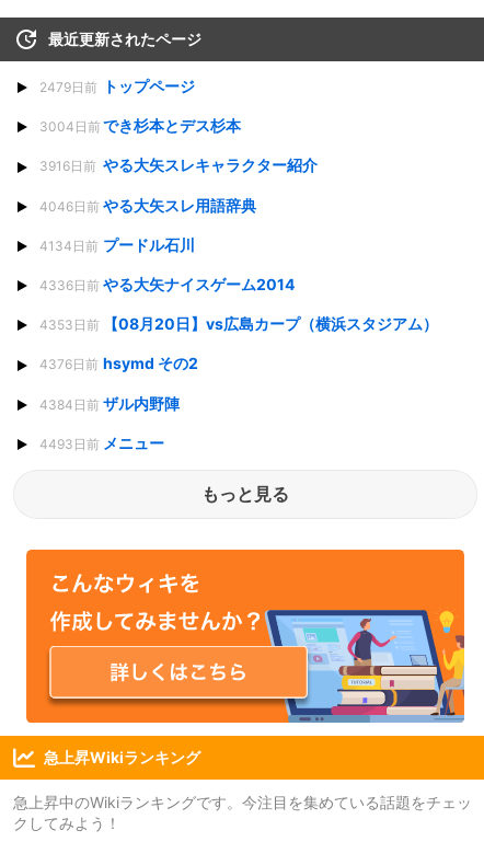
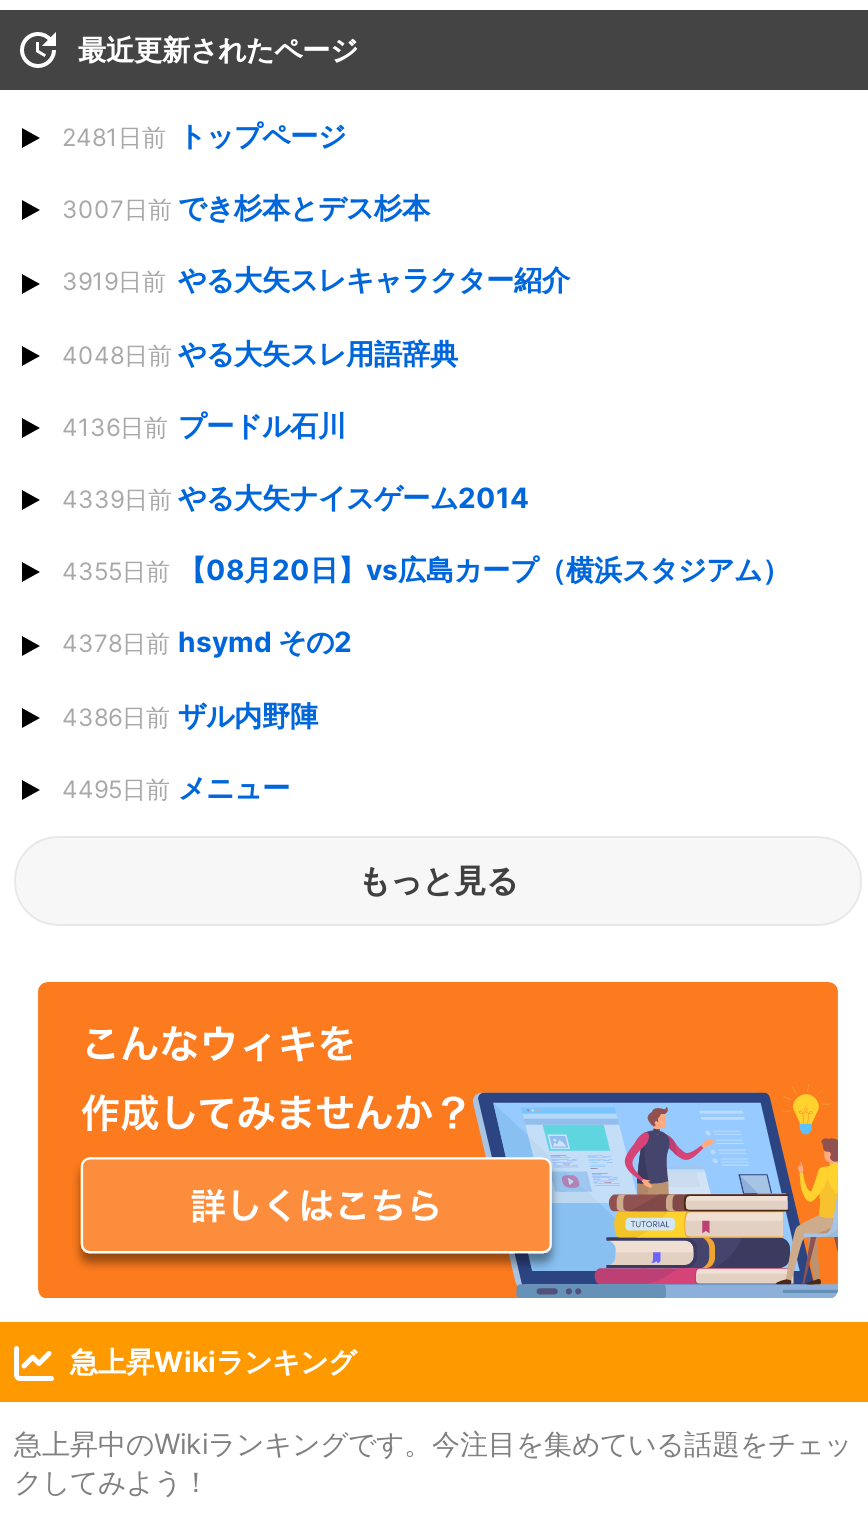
[39,77,195,95] 2479日前 トップページ -> [62,118,346,152] 2481日前 トップページ
[39,116,241,135] 3004日前 でき杉本とデス杉本 -> [62,190,430,224] 3007日前 でき杉本とデス杉本
[39,156,318,175] 3916日前 やる大矢スレキャラクター紹介 -> [62,263,570,297] 3919日前 やる大矢スレキャラクター紹介
[39,196,256,214] 4046日前 やる大矢スレ用語辞典 -> [62,335,458,369] 4048日前 やる大矢スレ用語辞典
[39,235,195,254] 4134日前 プードル石川 -> [62,408,346,442] 4136日前 プードル石川
[39,275,295,293] 4336日前 やる大矢ナイスゲーム2014 -> [62,480,528,514] 4339日前 やる大矢ナイスゲーム2014
[39,314,438,333] 4353日前 【08月20日】vs広島カープ（横浜スタジアム） -> [62,552,790,586] 4355日前 【08月20日】vs広島カープ（横浜スタジアム）
[39,354,198,373] 4376日前 hsymd その2 -> [62,625,352,659] 4378日前 hsymd その2
[39,394,180,412] 4384日前 ザル内野陣 -> [62,697,318,731] 4386日前 ザル内野陣
[39,433,164,452] 4493日前 メニュー -> [62,769,290,803] 4495日前 メニュー

